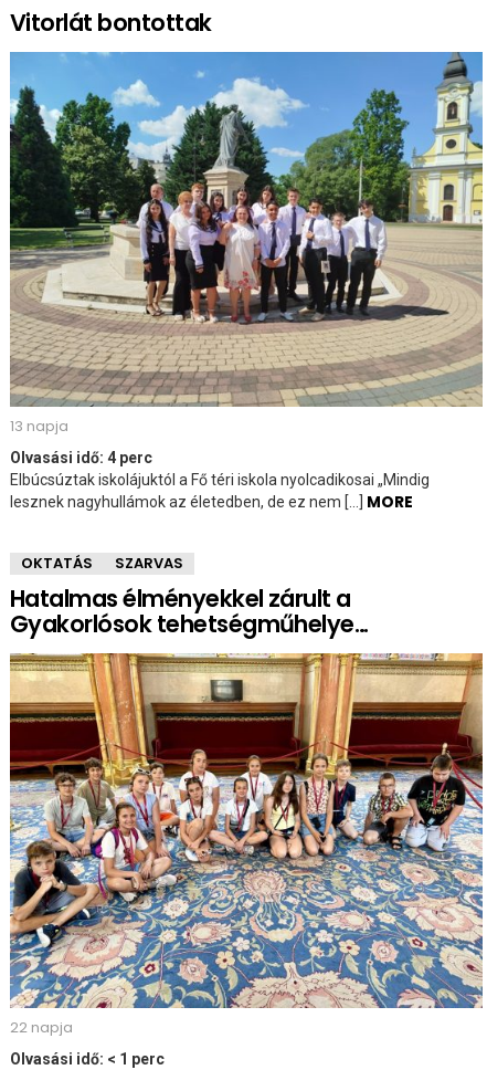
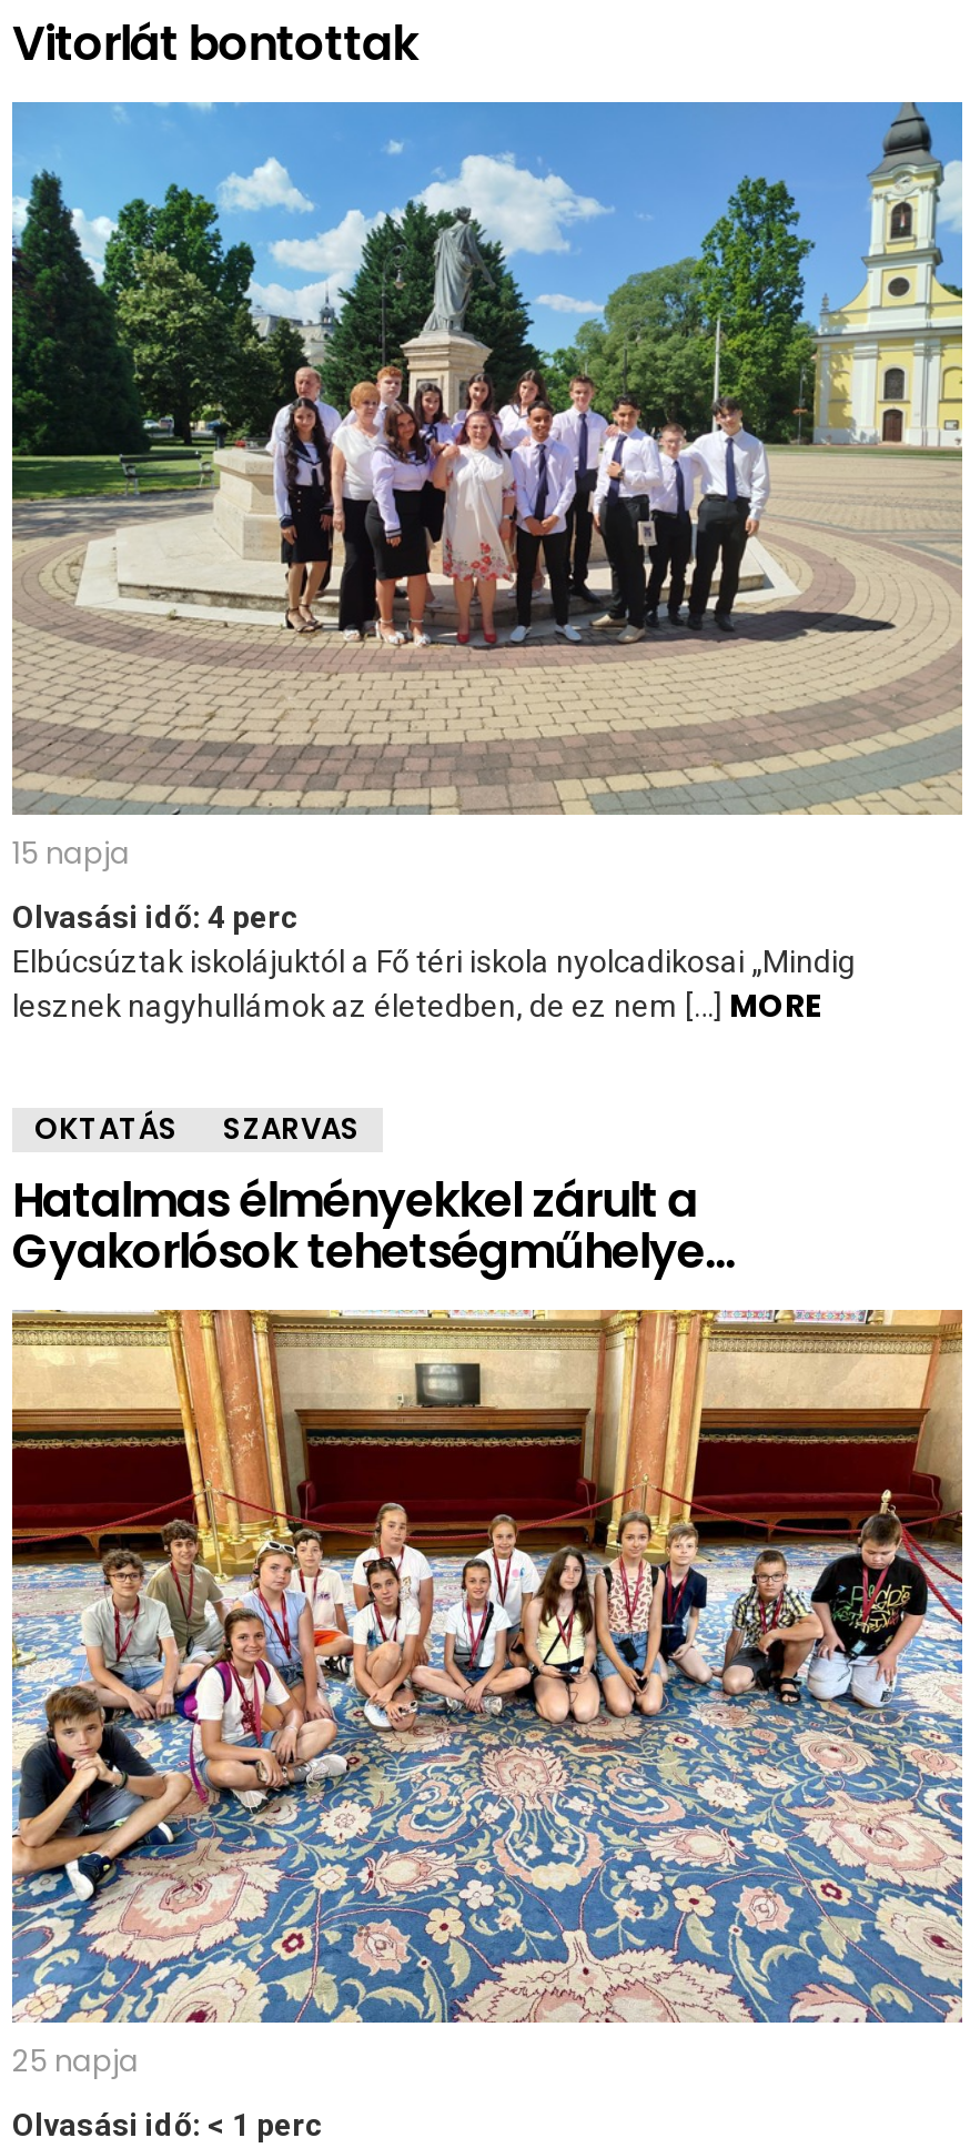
[10,416,68,437] 13 napja -> [12,833,130,875] 15 napja
[10,1016,73,1038] 22 napja -> [12,2041,139,2083] 25 napja

